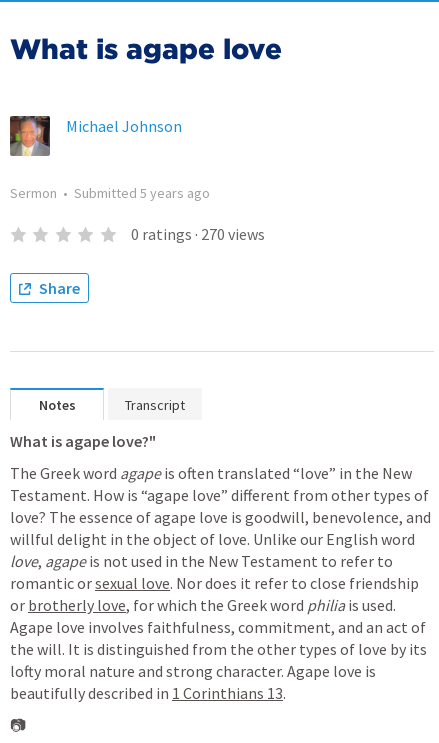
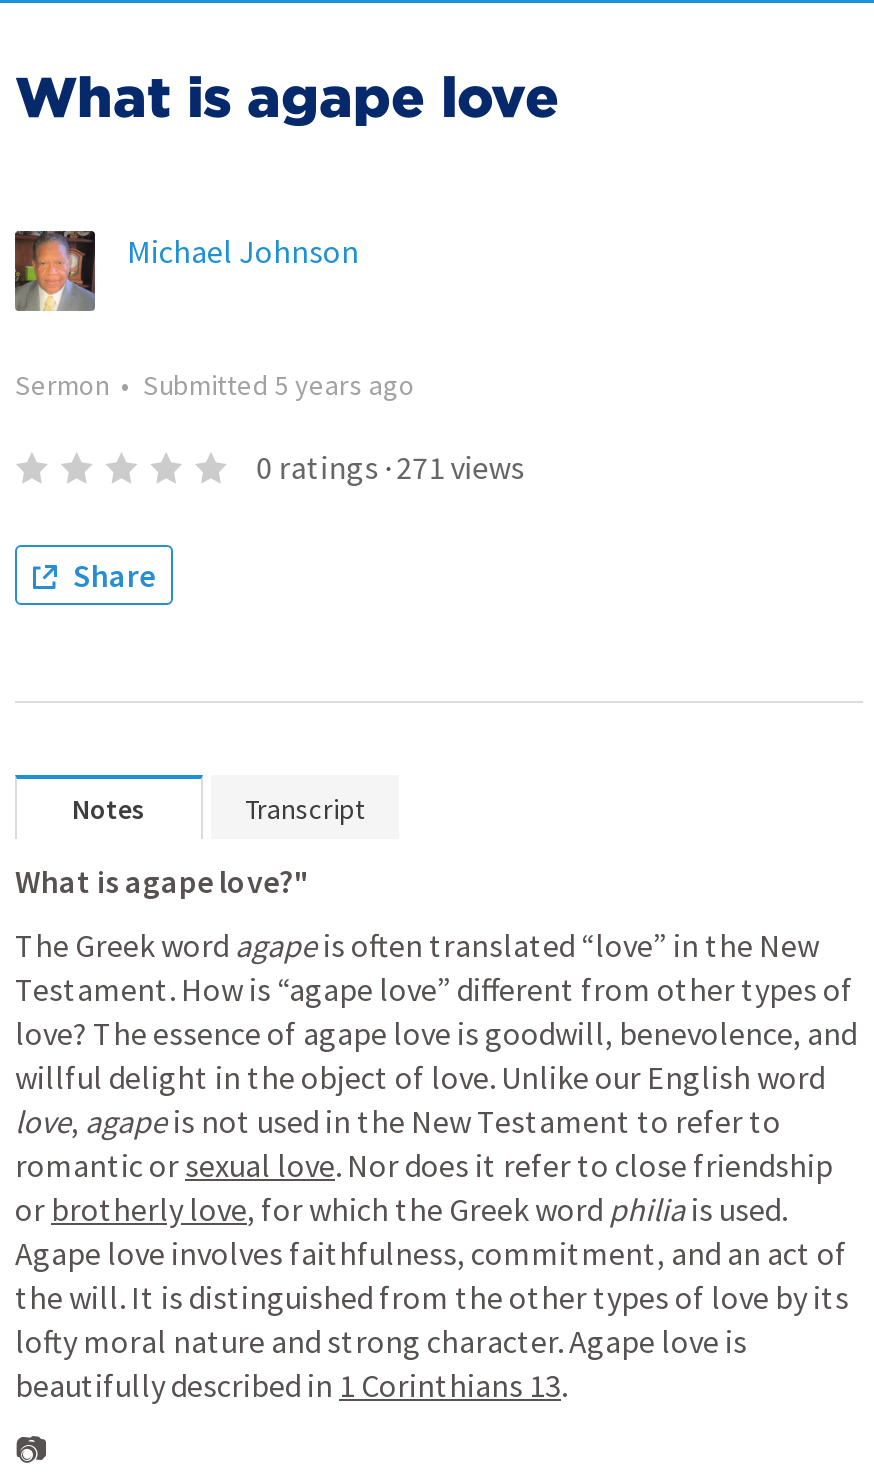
[131,224,265,244] 0 ratings · 270 views -> [256,447,524,487] 0 ratings · 271 views

